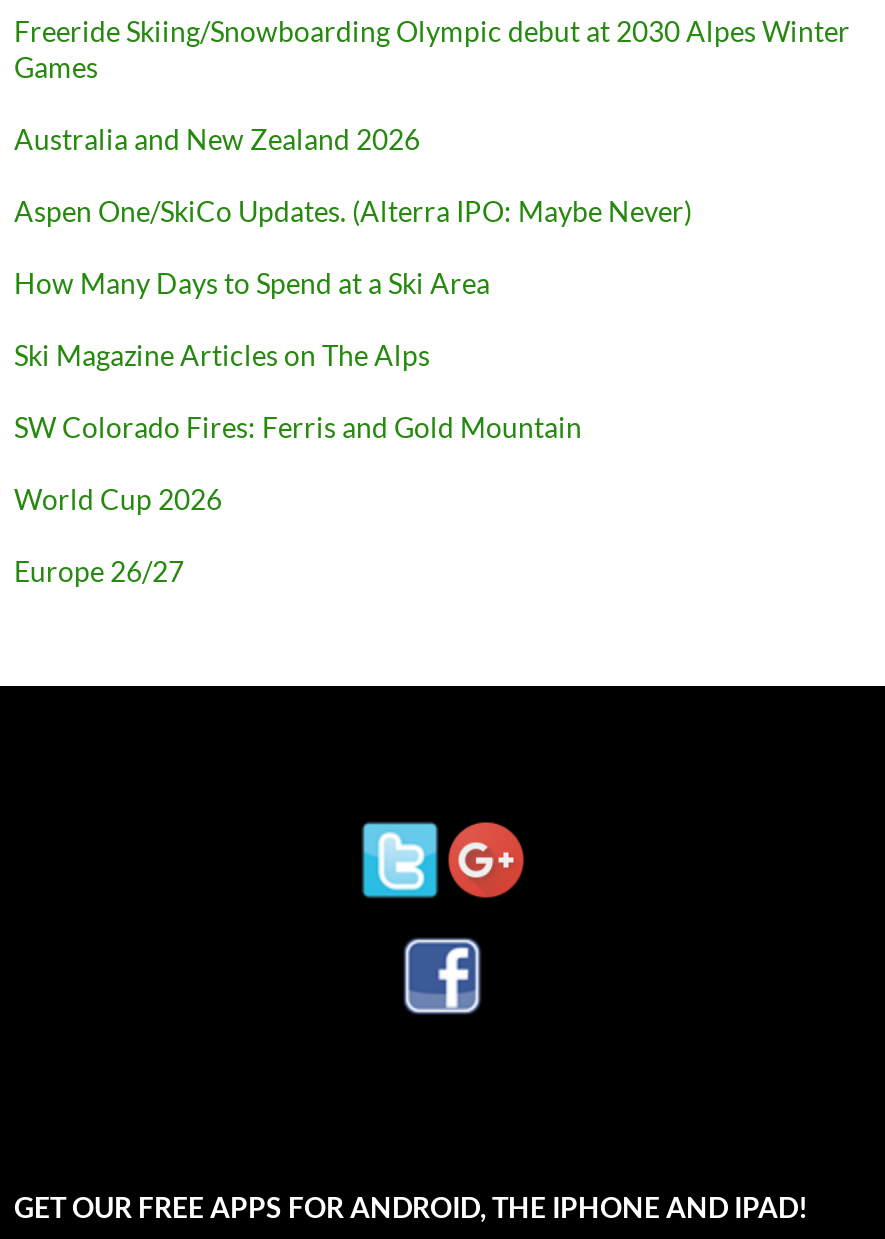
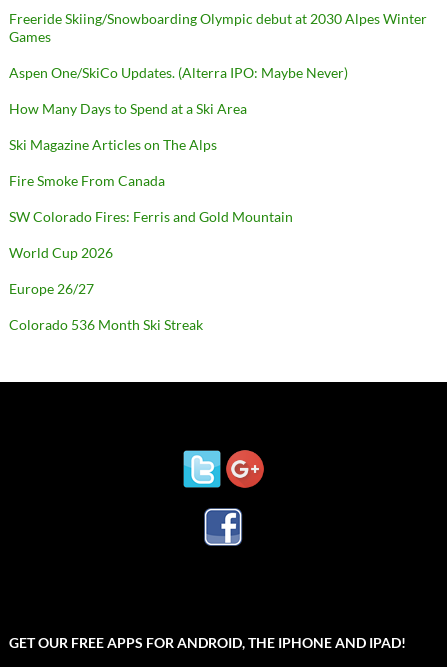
[14,123,420,157] Australia and New Zealand 2026 -> none
moved [14,195,692,373] -> [9,64,348,153]: Aspen One/SkiCo Updates. (Alterra IPO: Maybe Never) | How Many Days to Spend at a Ski Area | Ski Magazine Articles on The Alps
none -> [9,172,165,189] Fire Smoke From Canada
none -> [9,316,203,333] Colorado 536 Month Ski Streak

